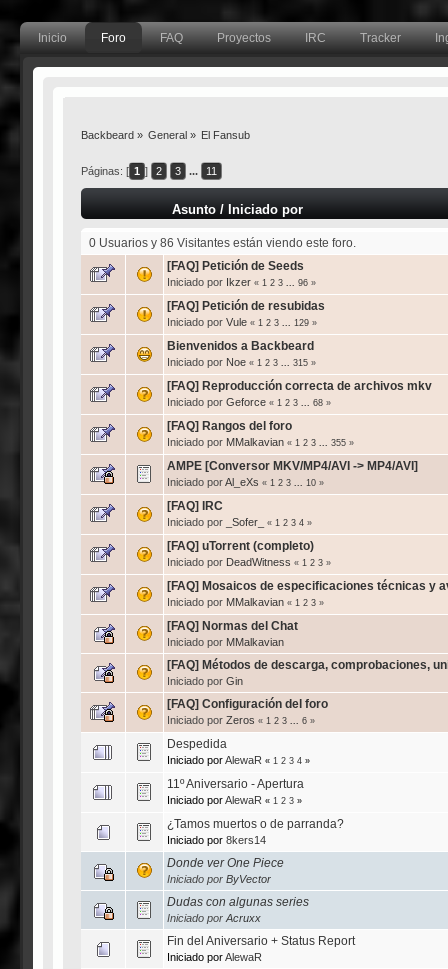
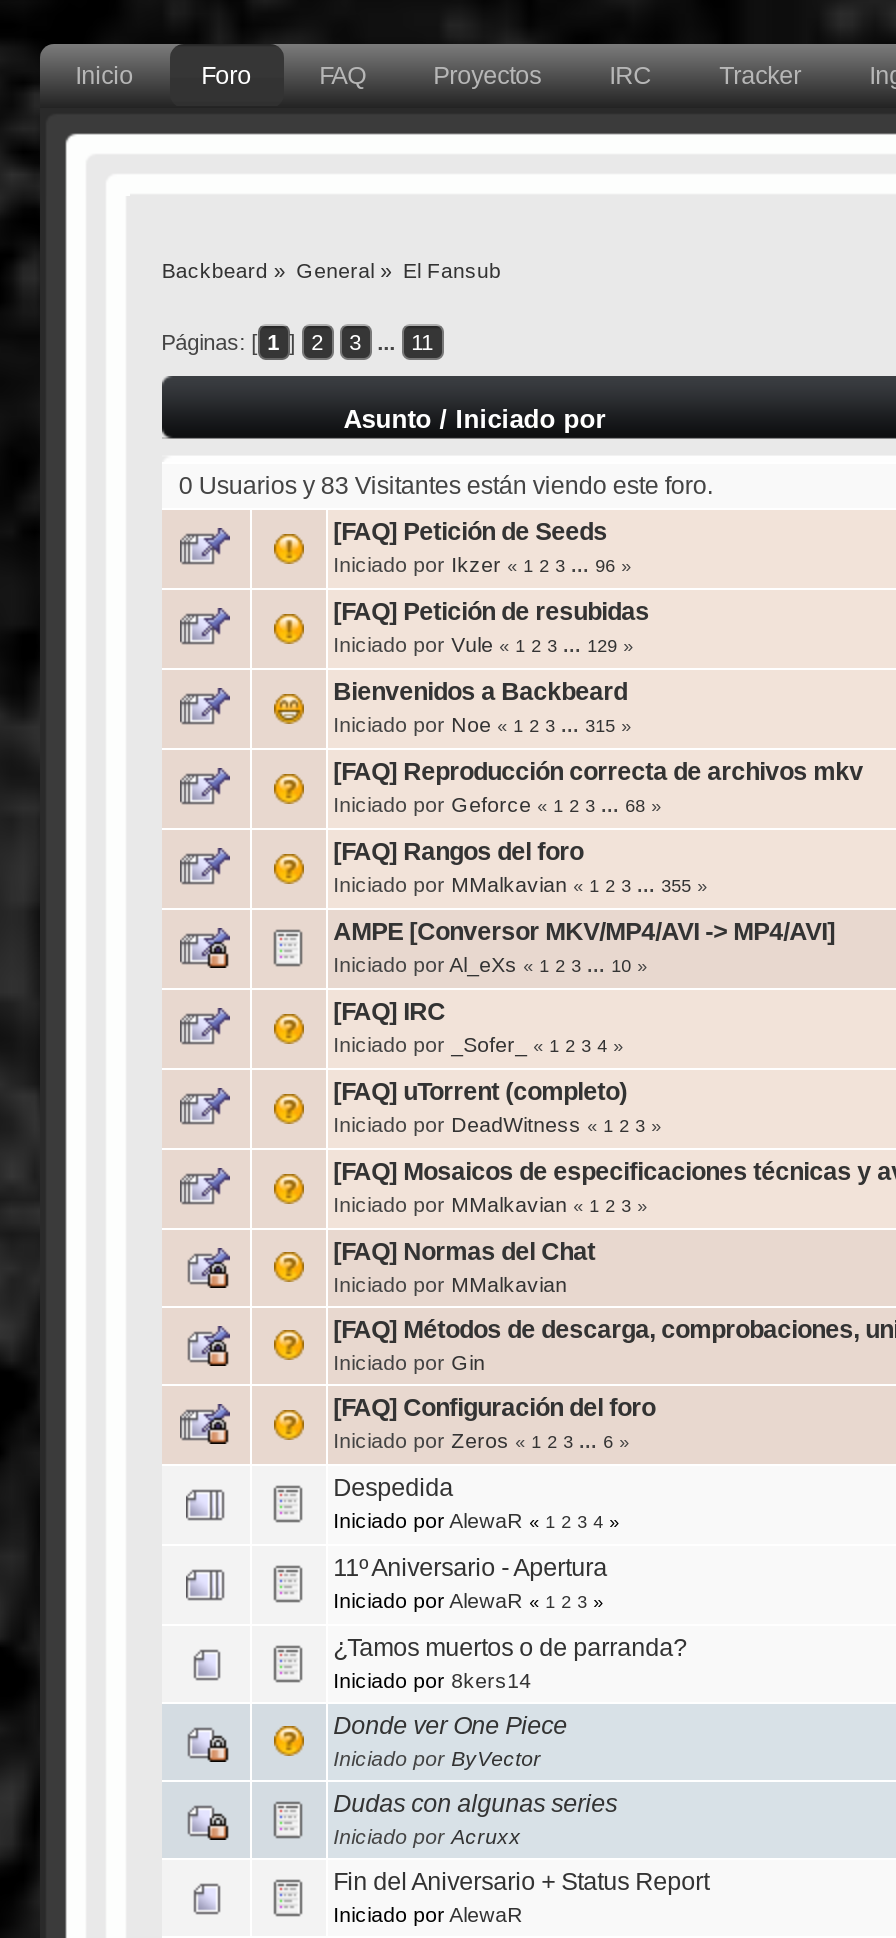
[89,236,356,250] 0 Usuarios y 86 Visitantes están viendo este foro. -> [179,471,713,499] 0 Usuarios y 83 Visitantes están viendo este foro.

